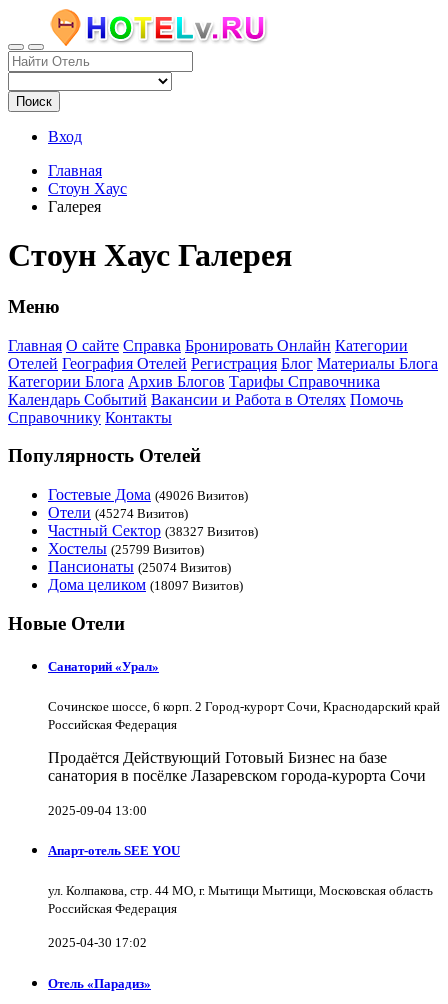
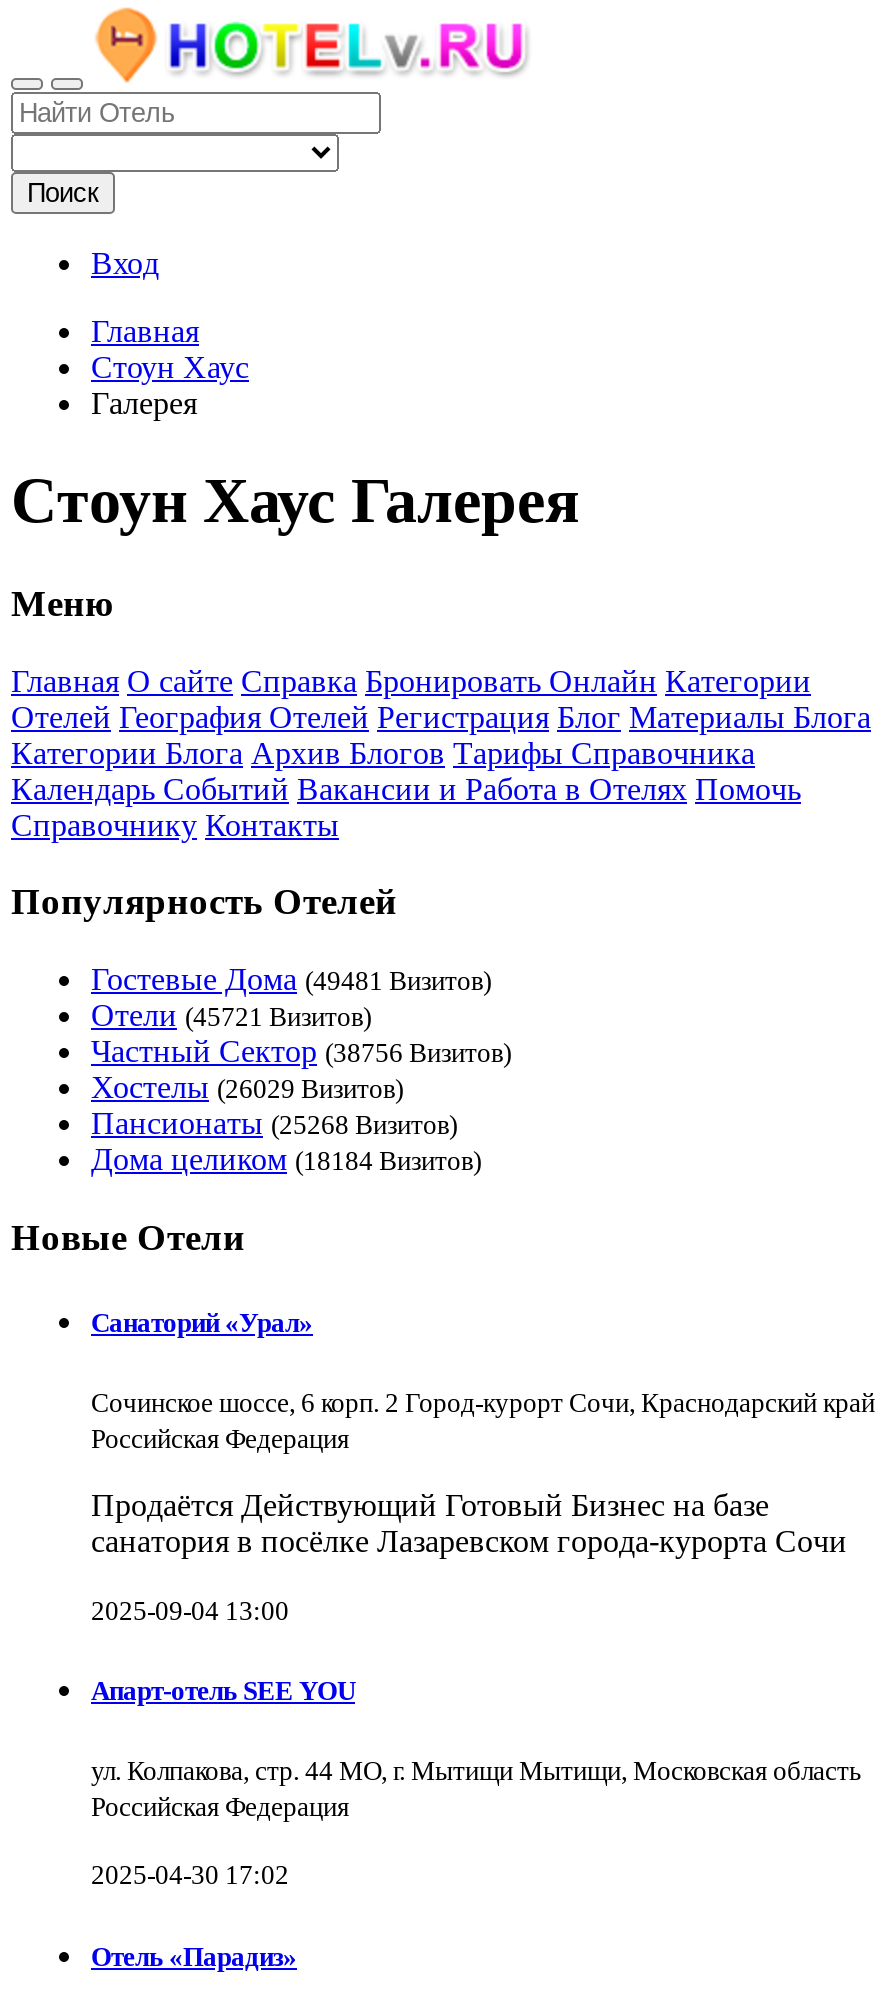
[48,486,248,503] Гостевые Дома (49026 Визитов) -> [91,962,491,996] Гостевые Дома (49481 Визитов)
[48,504,188,521] Отели (45274 Визитов) -> [91,998,371,1032] Отели (45721 Визитов)
[48,522,258,539] Частный Сектор (38327 Визитов) -> [91,1034,511,1068] Частный Сектор (38756 Визитов)
[48,540,204,557] Хостелы (25799 Визитов) -> [91,1070,403,1104] Хостелы (26029 Визитов)
[48,558,231,575] Пансионаты (25074 Визитов) -> [91,1106,457,1140] Пансионаты (25268 Визитов)
[48,576,243,593] Дома целиком (18097 Визитов) -> [91,1142,481,1176] Дома целиком (18184 Визитов)

